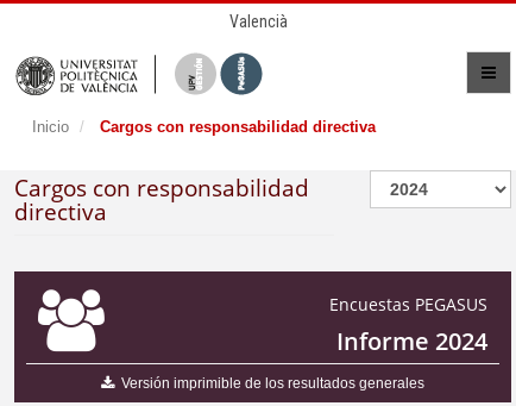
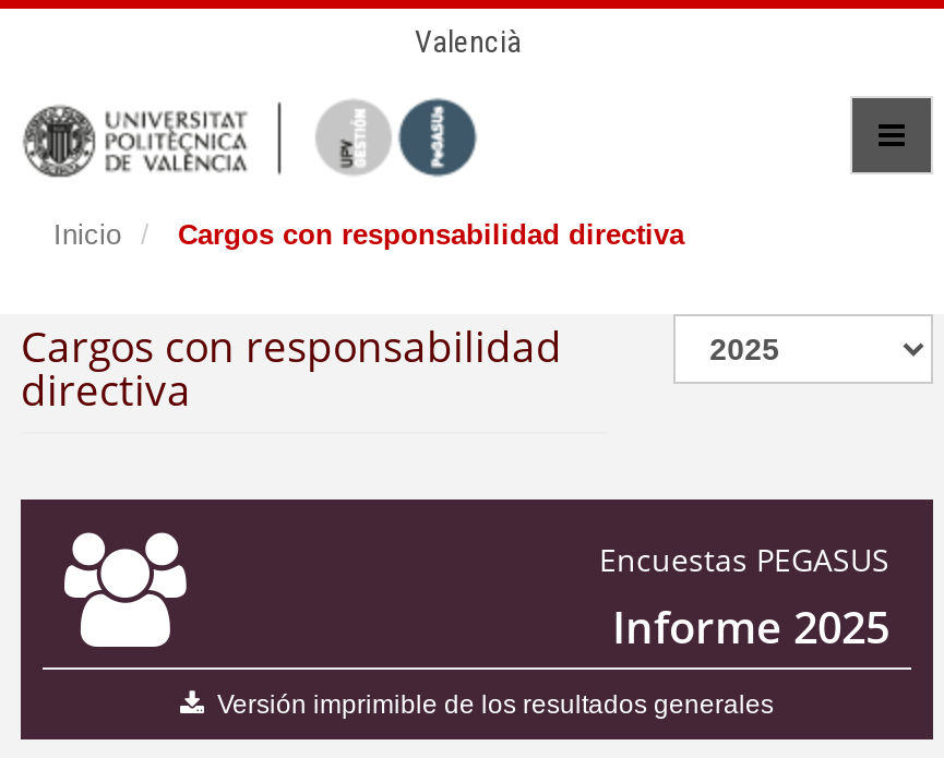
[336,325,487,357] Informe 2024 -> [612,598,889,657] Informe 2025

